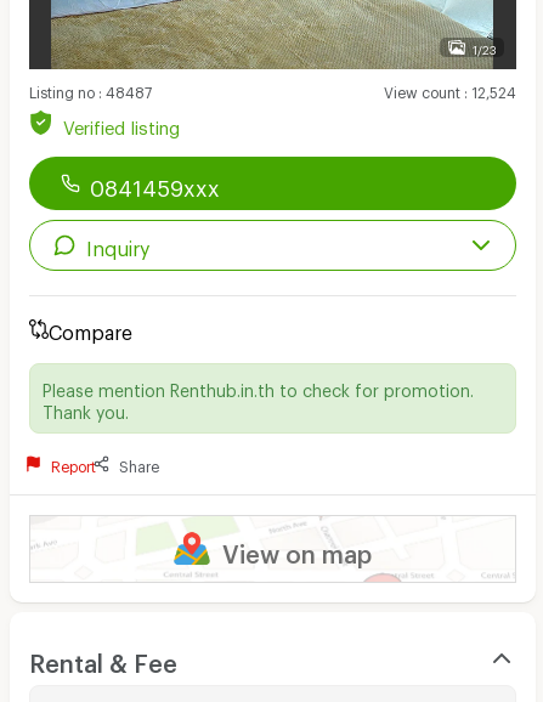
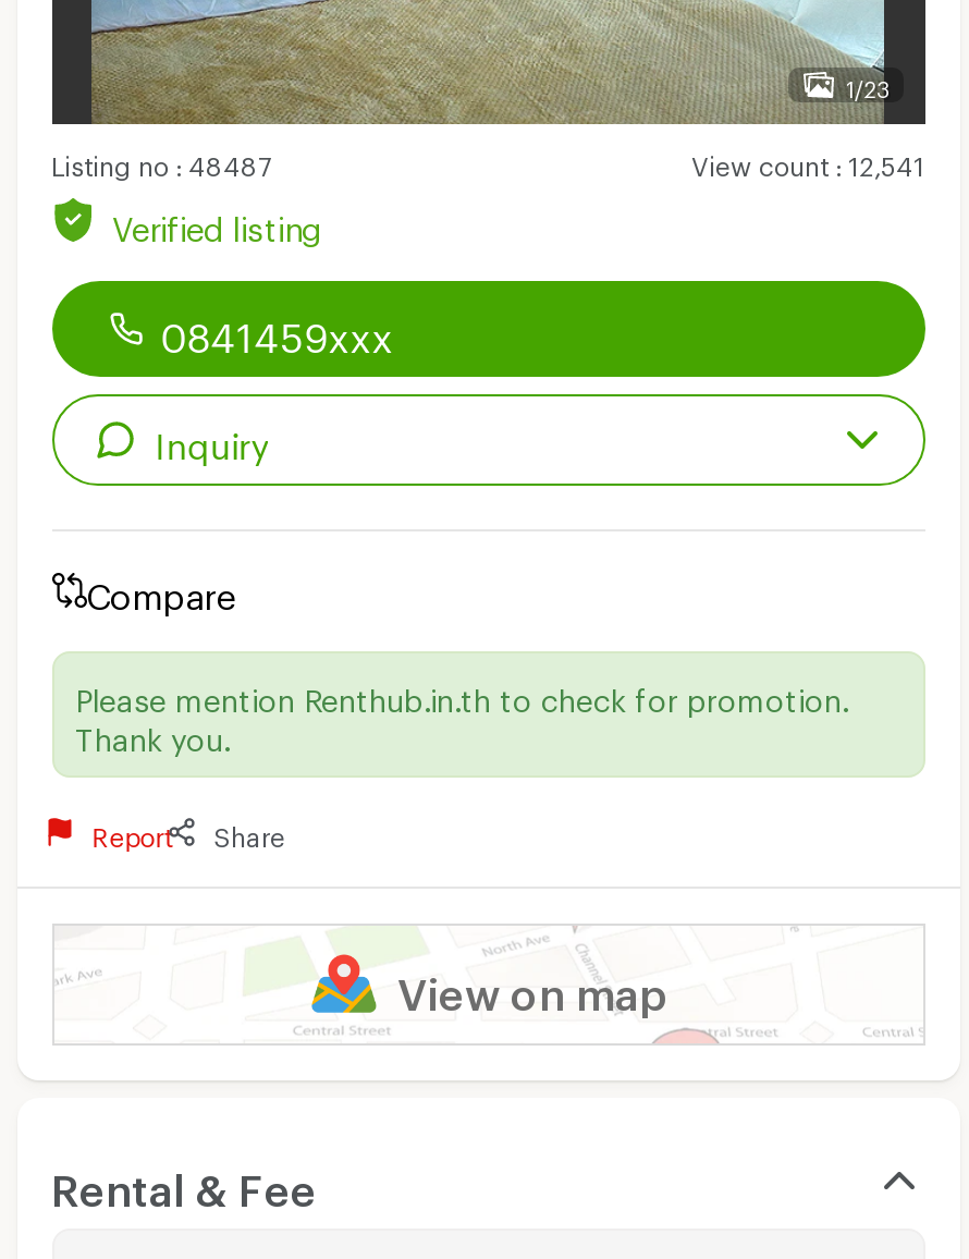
[383,83,516,95] View count: 12,524 -> [691,149,924,171] View count: 12,541

